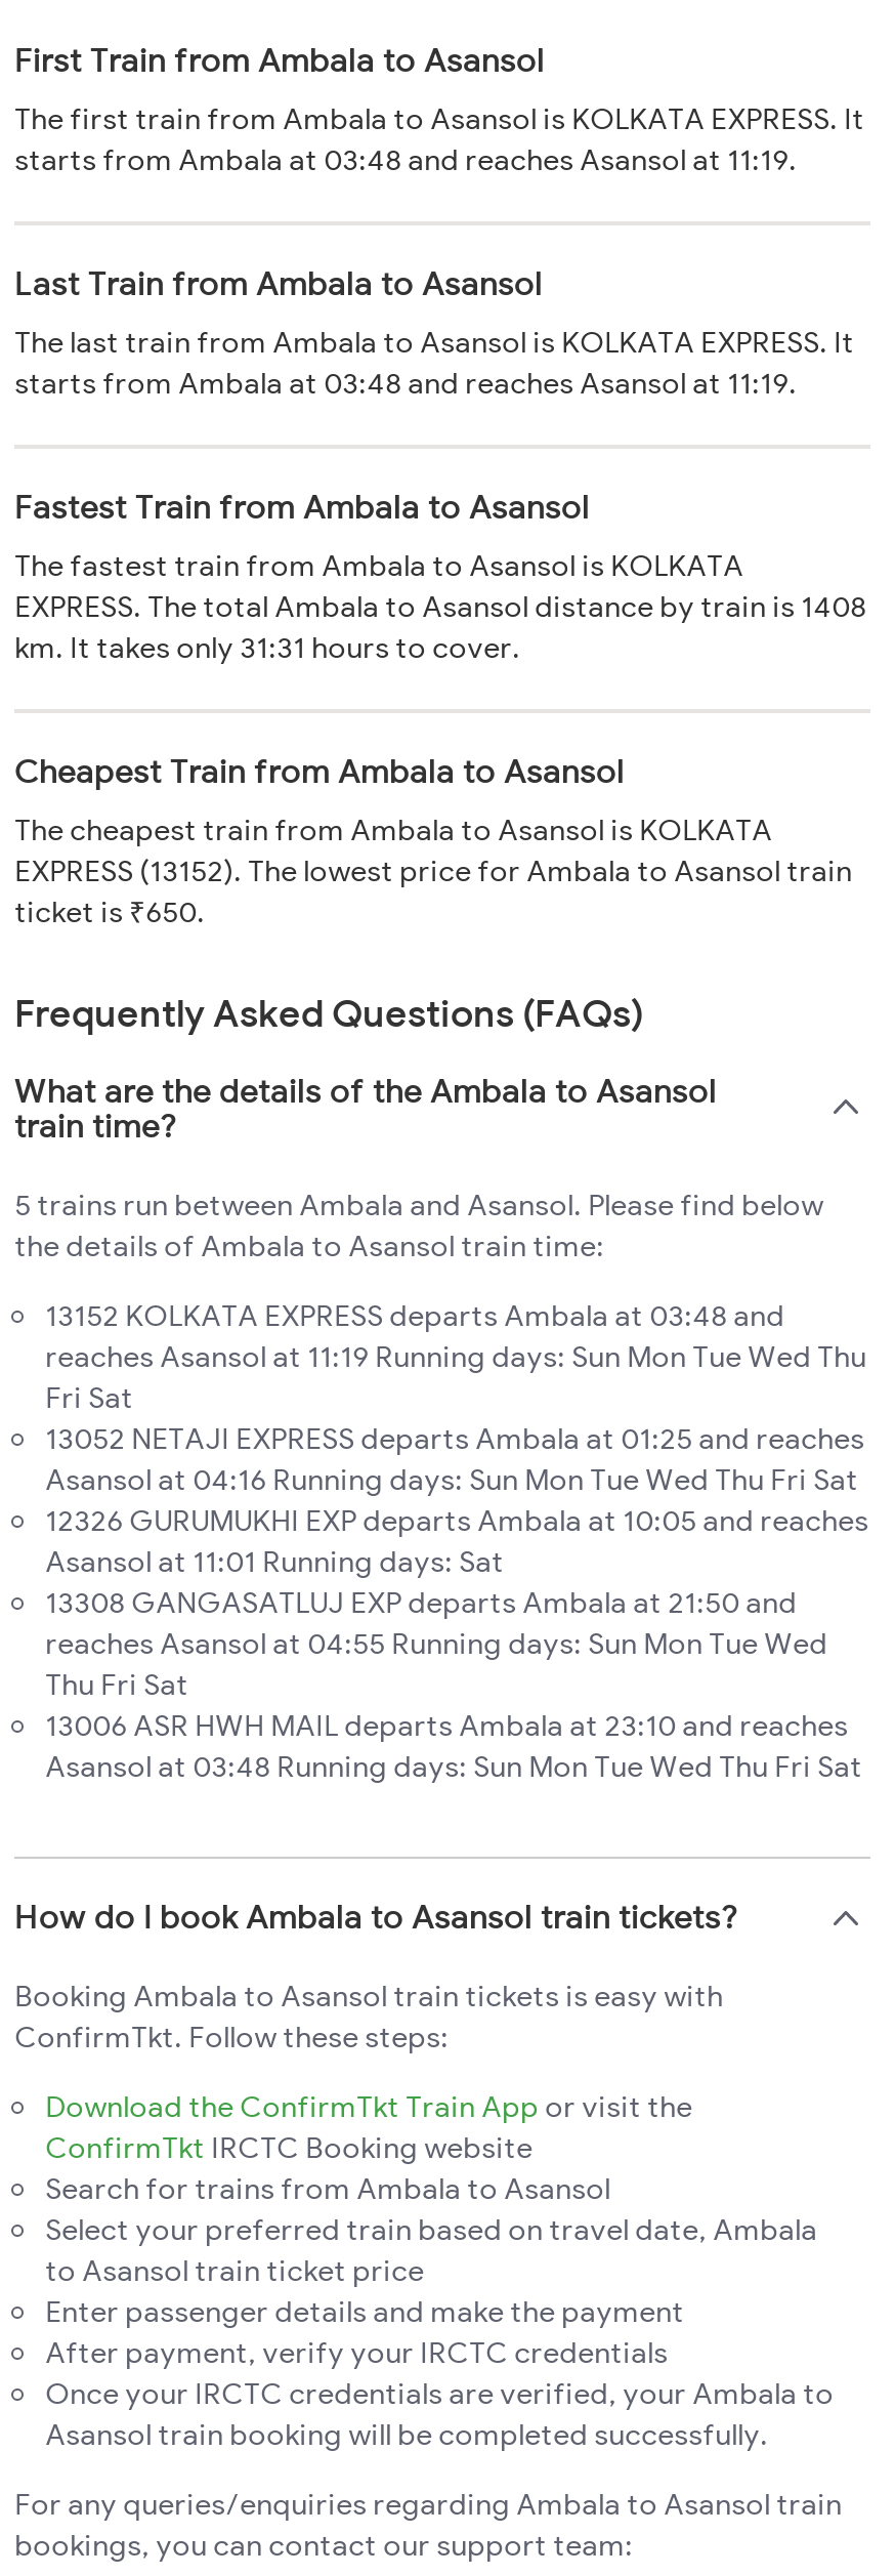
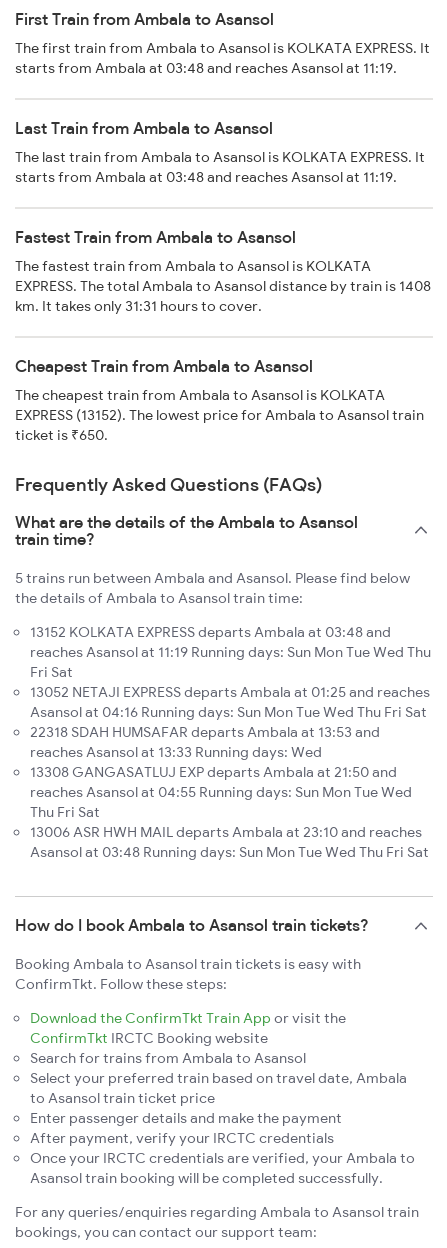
[45,1502,868,1580] 12326 GURUMUKHI EXP departs Ambala at 10:05 and reaches | Asansol at 11:01 Running days: Sat -> [30,723,380,761] 22318 SDAH HUMSAFAR departs Ambala at 13:53 and | reaches Asansol at 13:33 Running days: Wed

